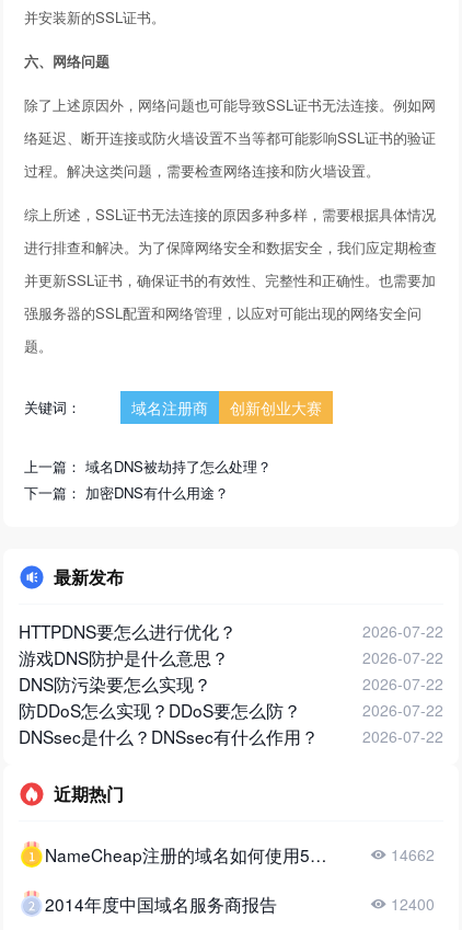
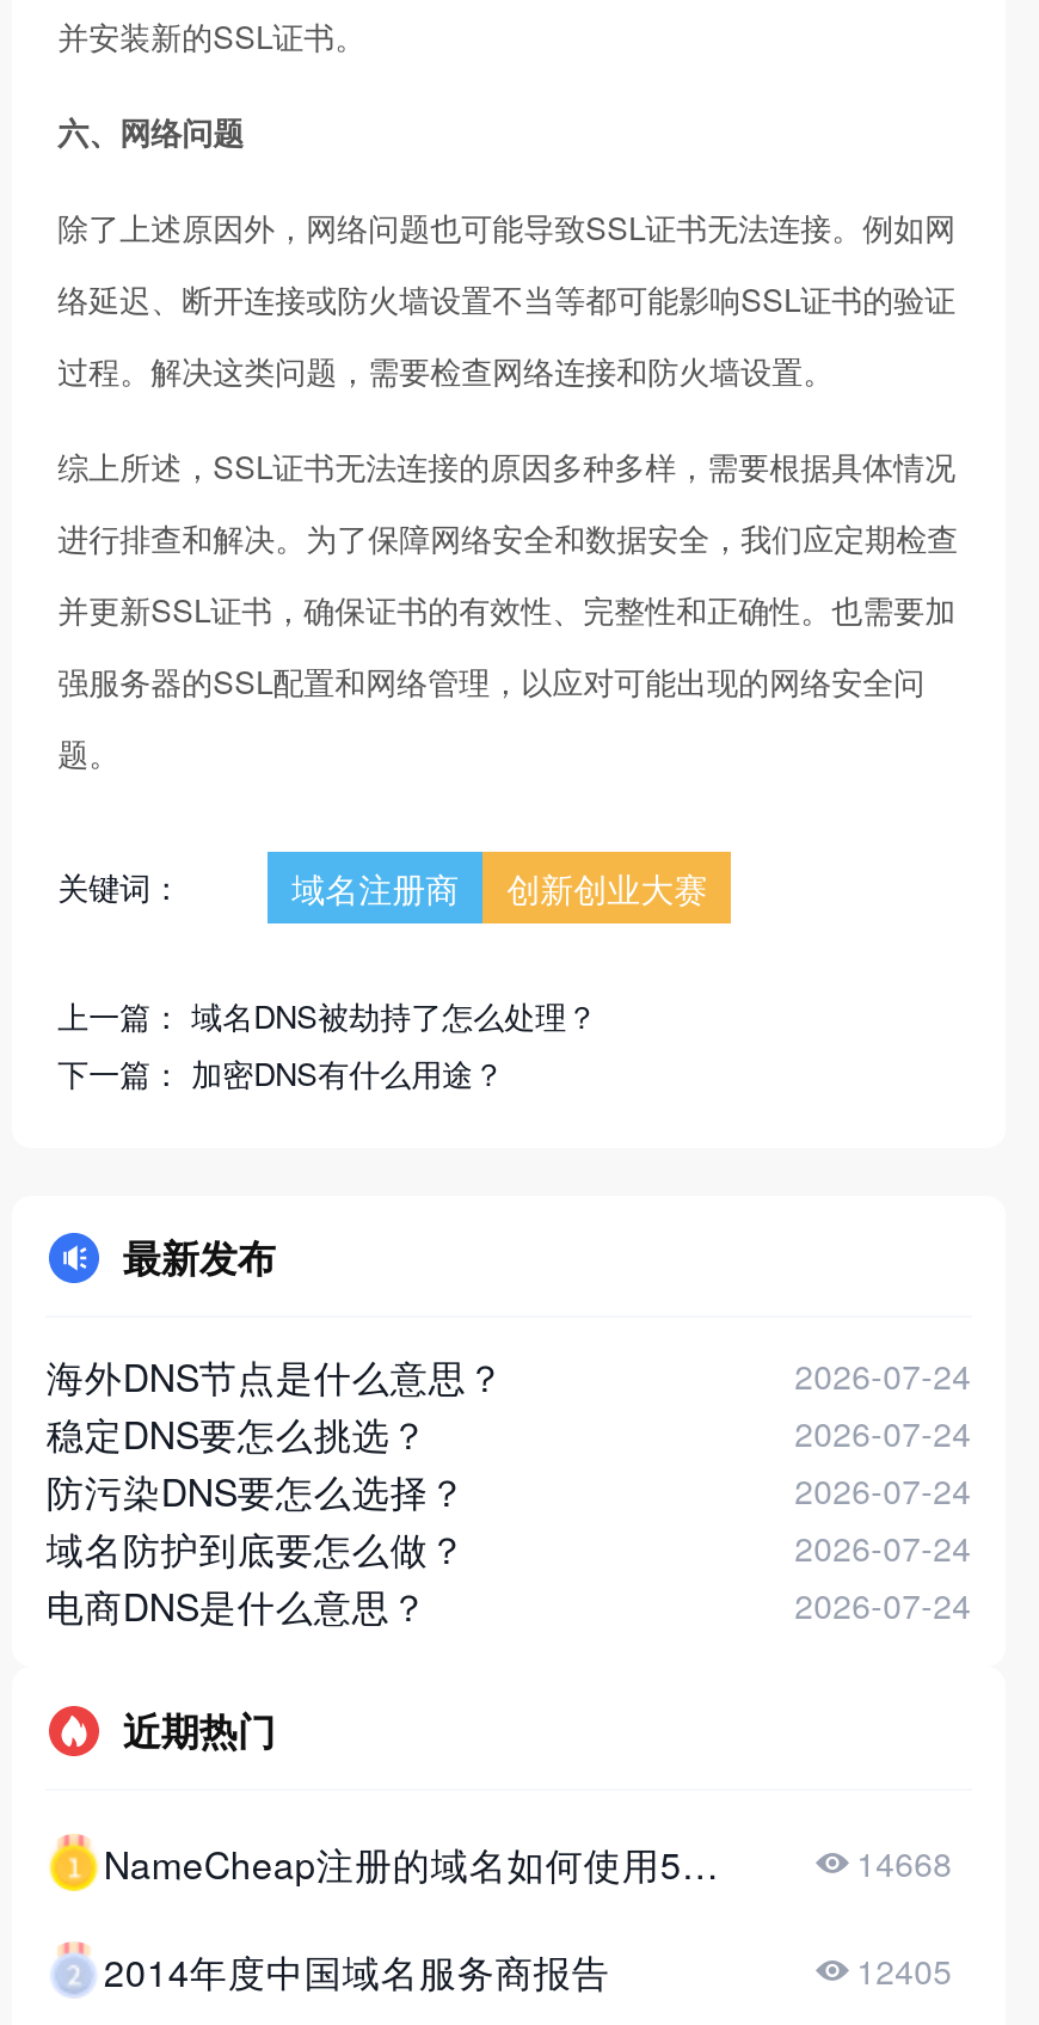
[19,619,443,748] HTTPDNS要怎么进行优化？ | 2026-07-22 | 游戏DNS防护是什么意思？ | 2026-07-22 | DNS防污染要怎么实现？ | 2026-07-22 | 防DDoS怎么实现？DDoS要怎么防？ | 2026-07-22 | DNSsec是什么？DNSsec有什么作用？ | 2026-07-22 -> [46,1349,971,1631] 海外DNS节点是什么意思？ | 2026-07-24 | 稳定DNS要怎么挑选？ | 2026-07-24 | 防污染DNS要怎么选择？ | 2026-07-24 | 域名防护到底要怎么做？ | 2026-07-24 | 电商DNS是什么意思？ | 2026-07-24
[391,843,434,865] 14662 -> [857,1838,952,1886] 14668
[391,892,434,914] 12400 -> [857,1945,952,1993] 12405

